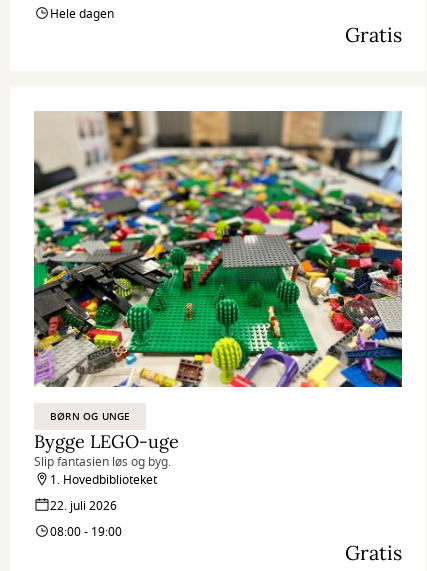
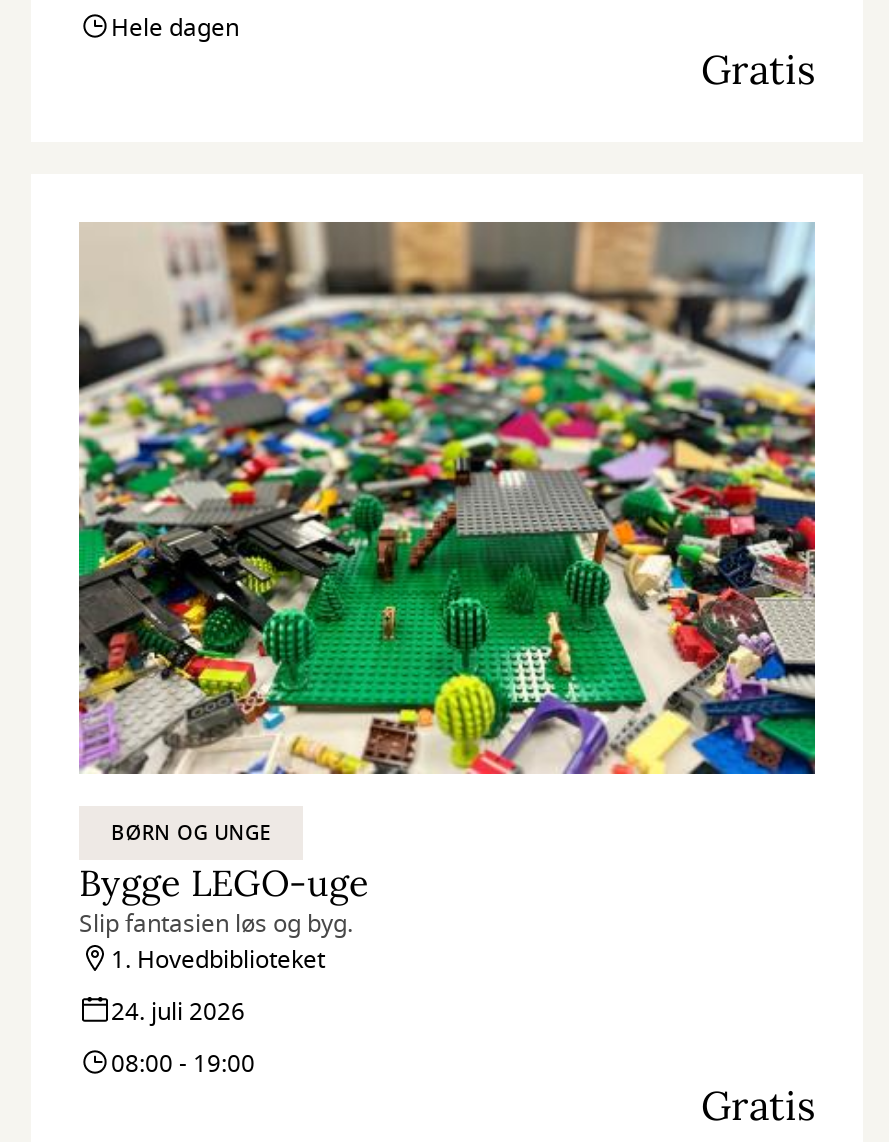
[50,497,117,515] 22. juli 2026 -> [111,994,245,1030] 24. juli 2026

